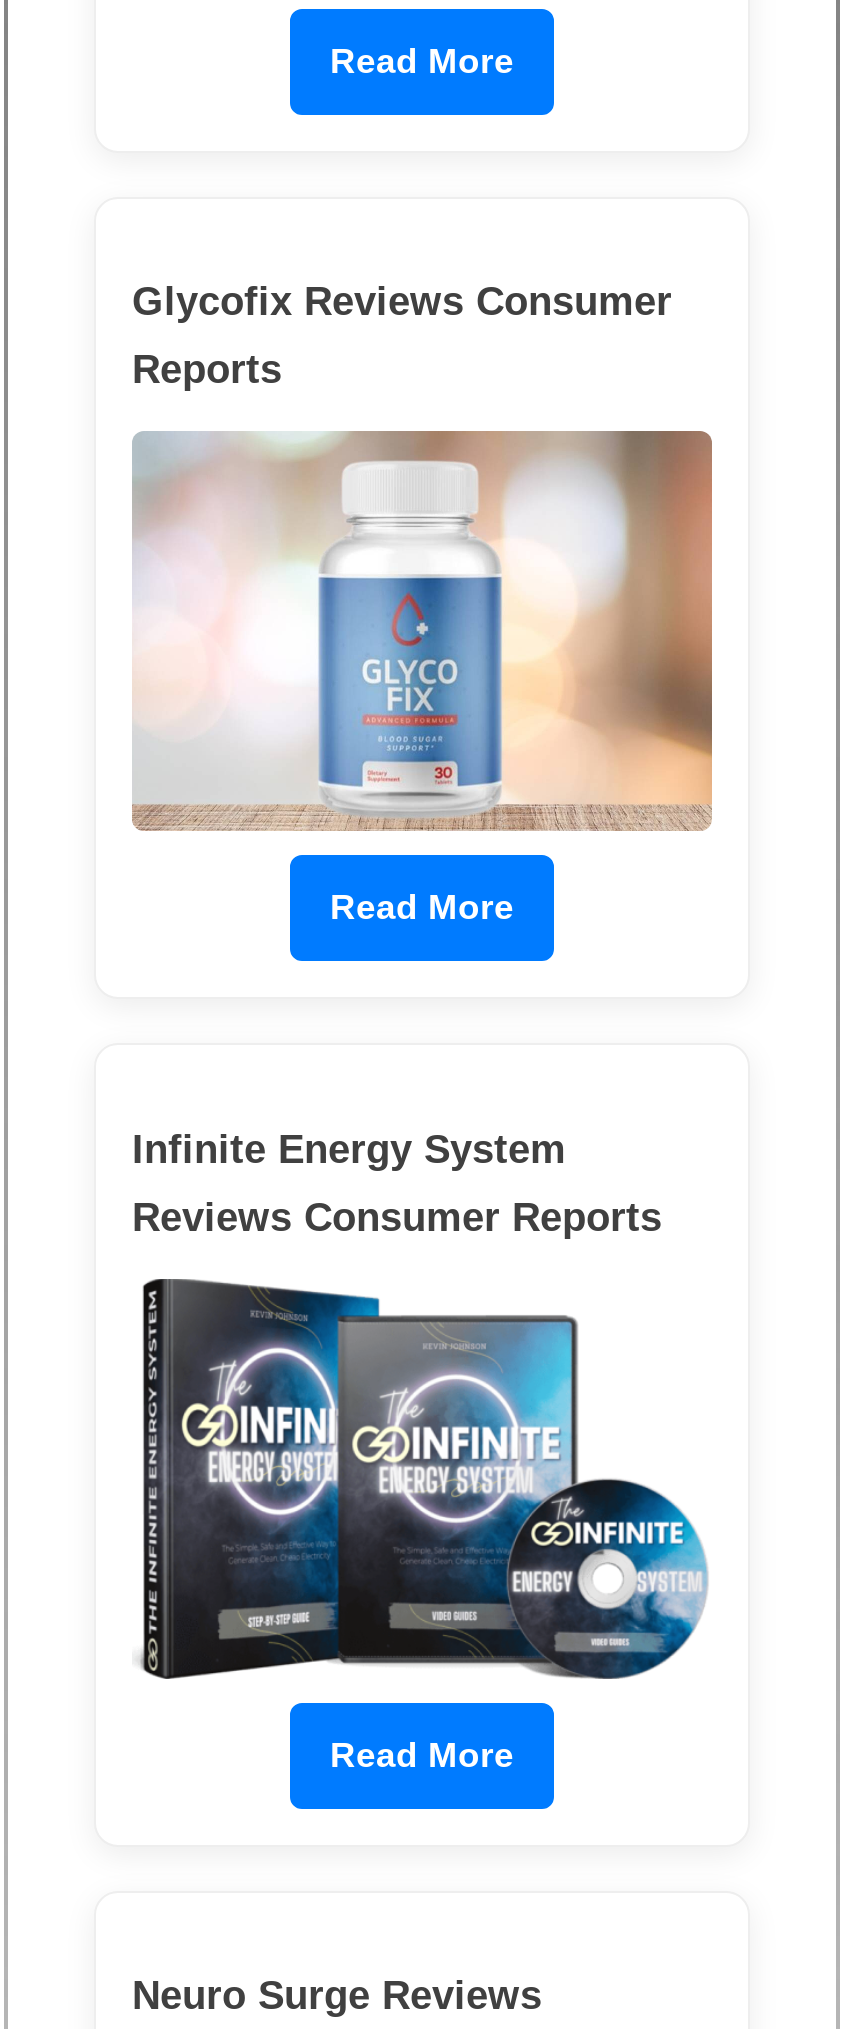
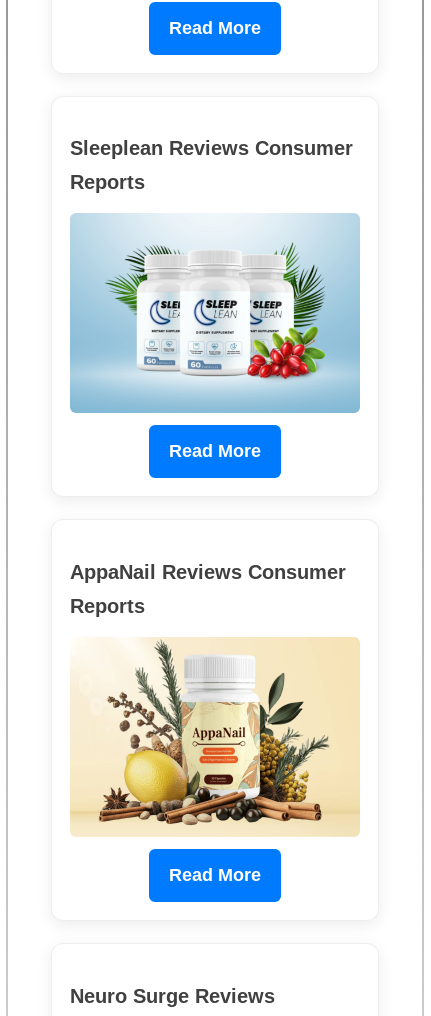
[132,280,672,324] Glycofix Reviews Consumer -> [70,137,353,159] Sleeplean Reviews Consumer
[132,429,714,831] [image] -> [70,213,360,413] [image]
[132,1127,566,1171] Infinite Energy System -> [70,561,346,583] AppaNail Reviews Consumer
[132,1195,662,1239] Reviews Consumer Reports -> [70,595,145,617] Reports
[134,1277,710,1681] [image] -> [70,637,360,837] [image]

